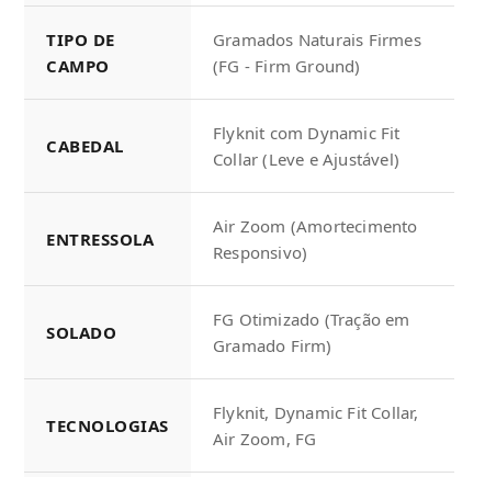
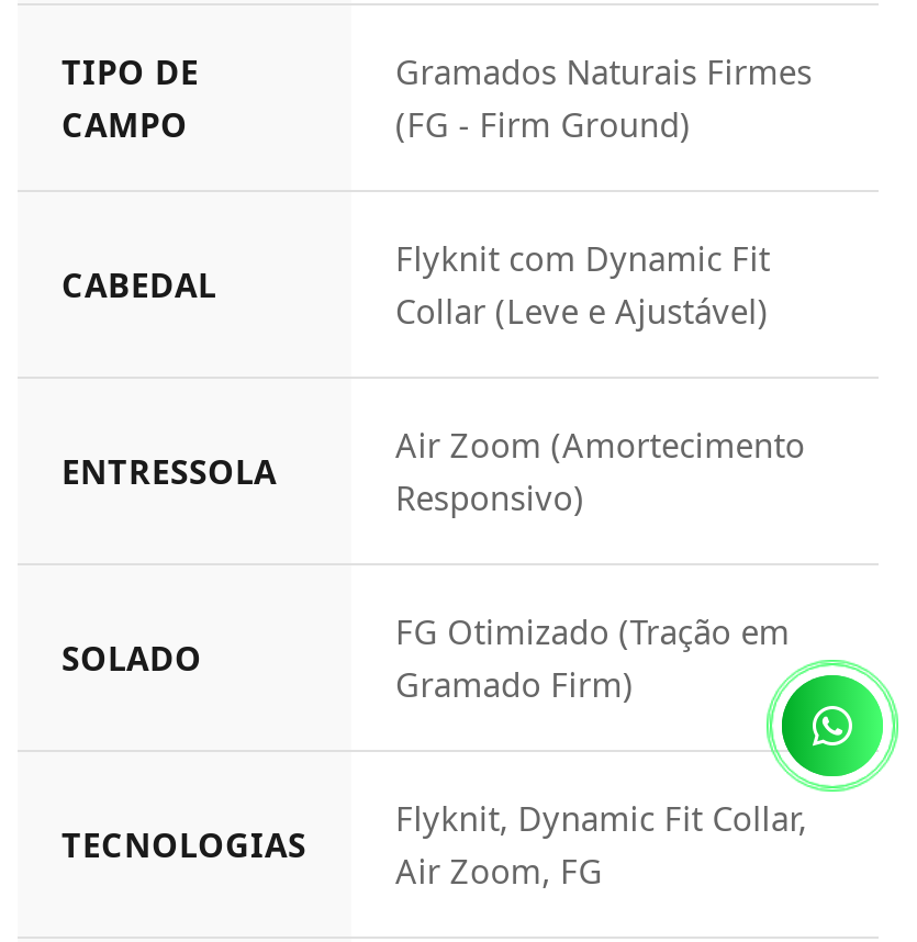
none -> [764,658,901,794] [image]

